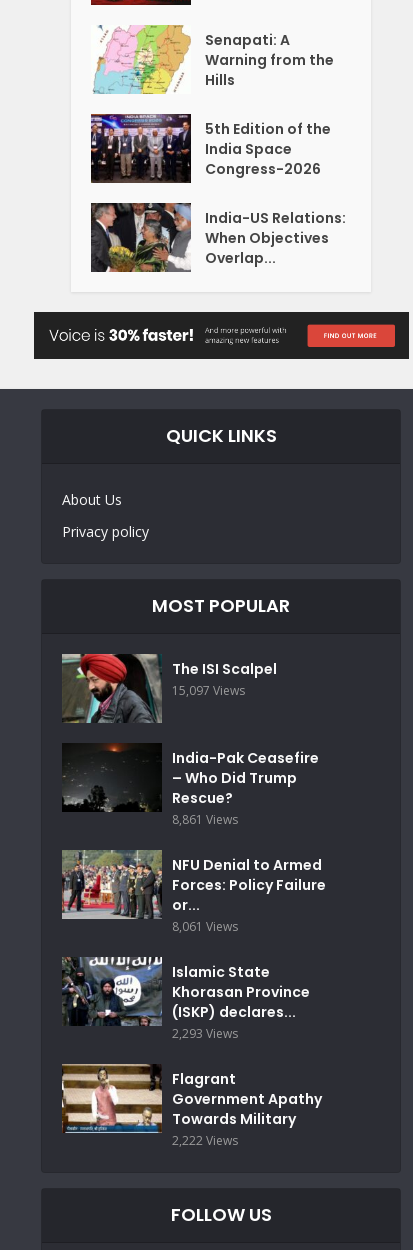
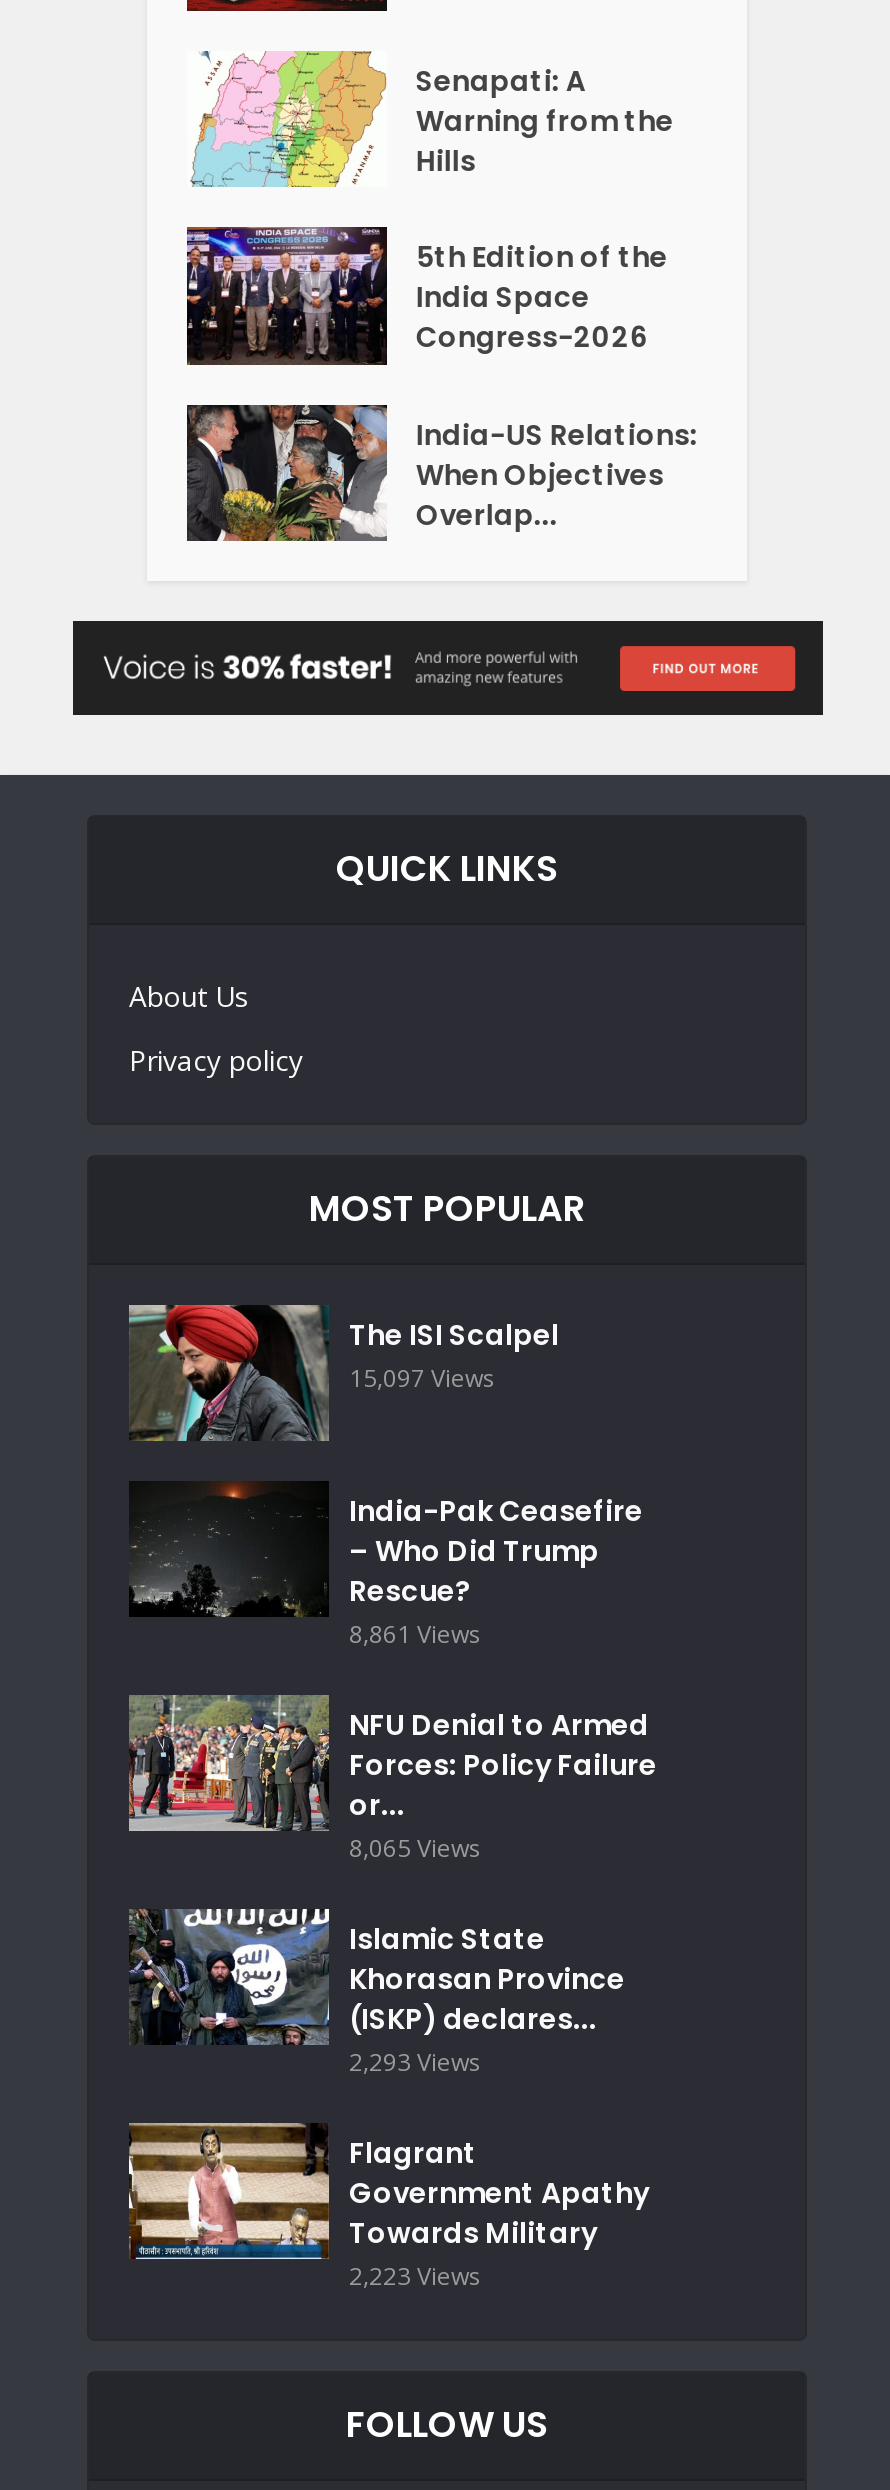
[172,918,238,935] 8,061 Views -> [349,1831,481,1865] 8,065 Views
[172,1132,238,1149] 2,222 Views -> [349,2259,481,2293] 2,223 Views

